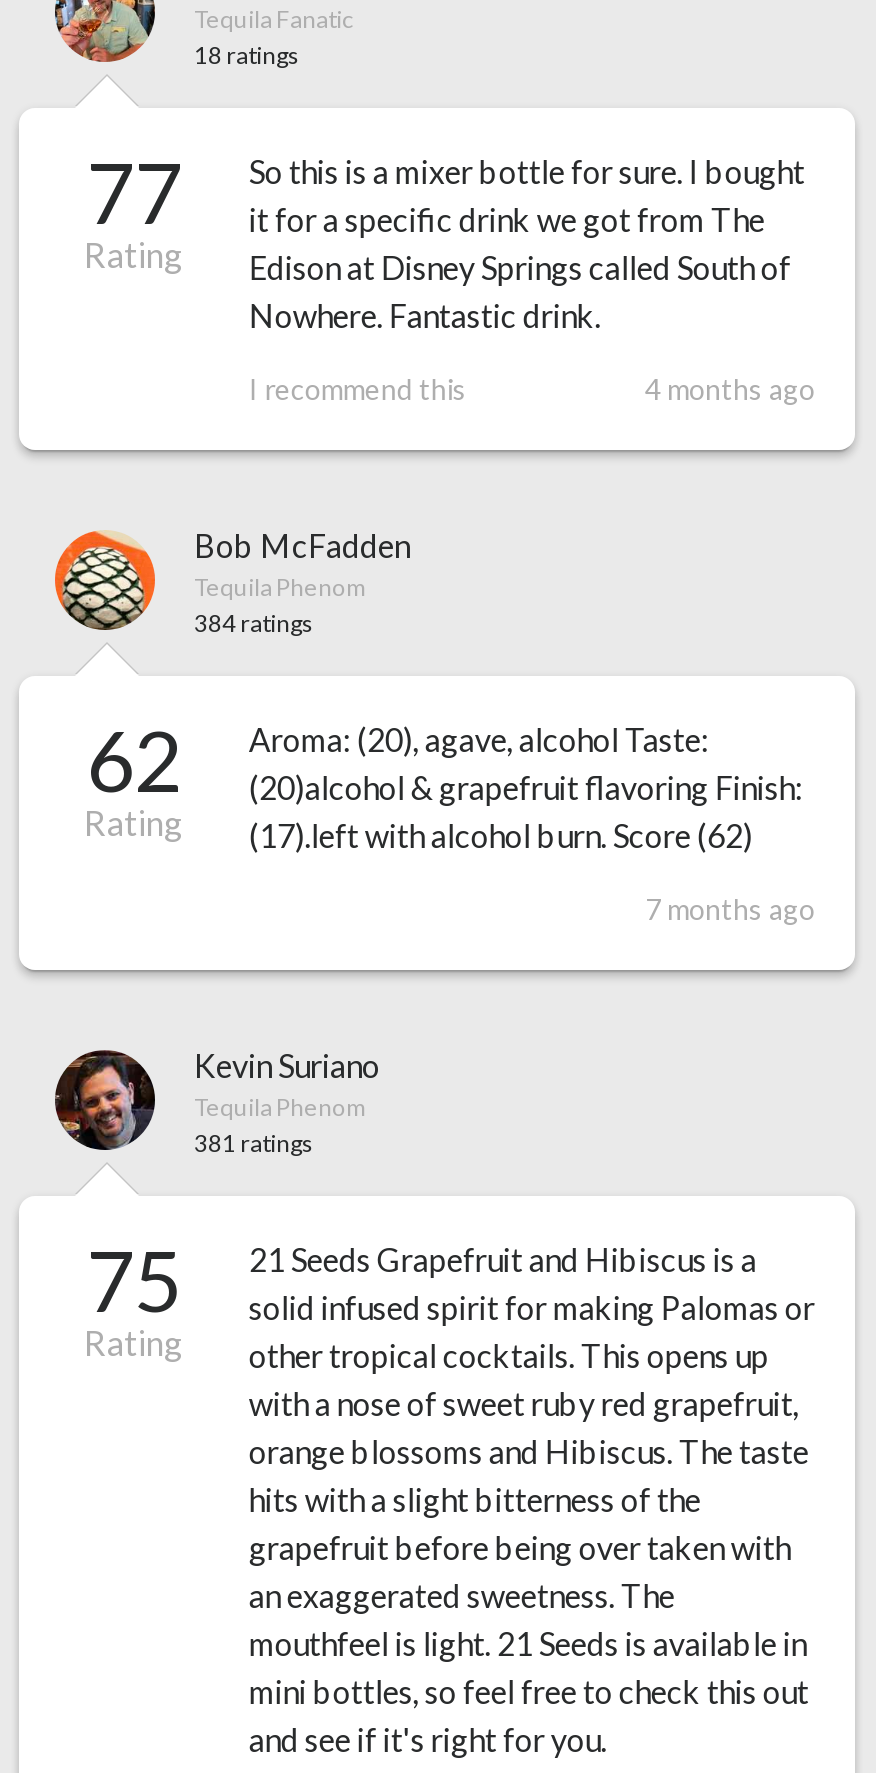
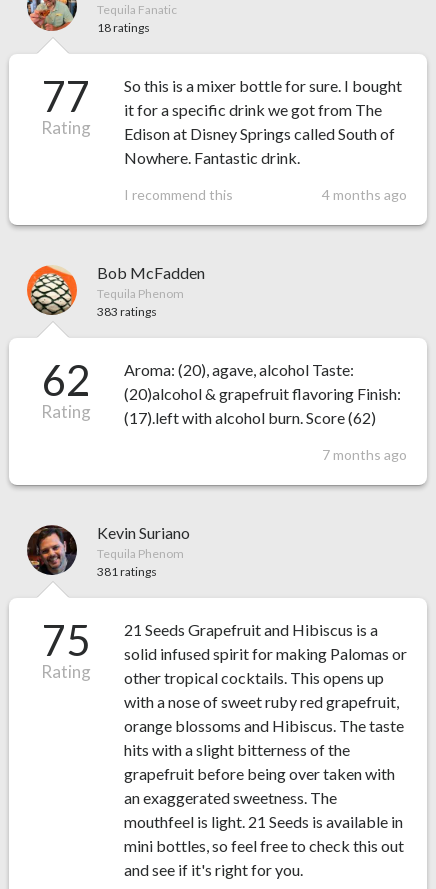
[194,609,314,639] 384 ratings -> [96,304,156,319] 383 ratings

